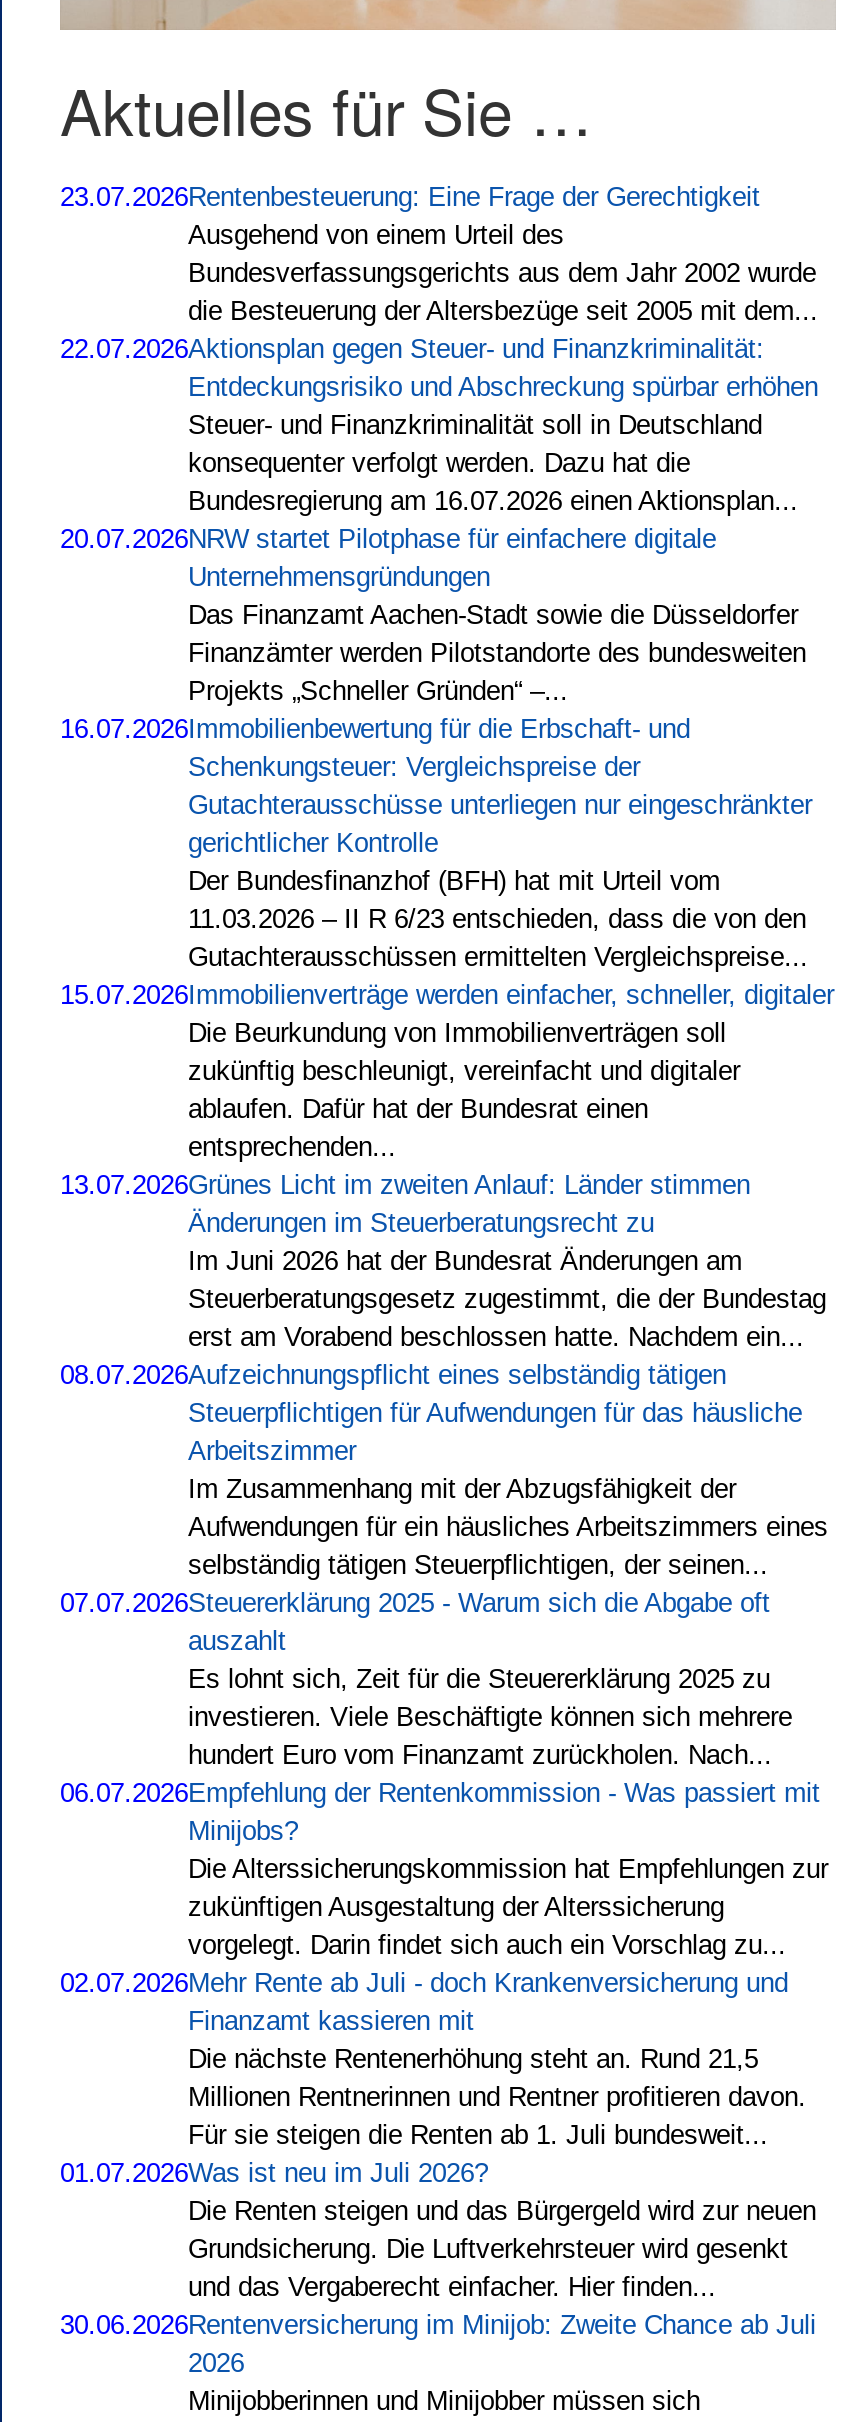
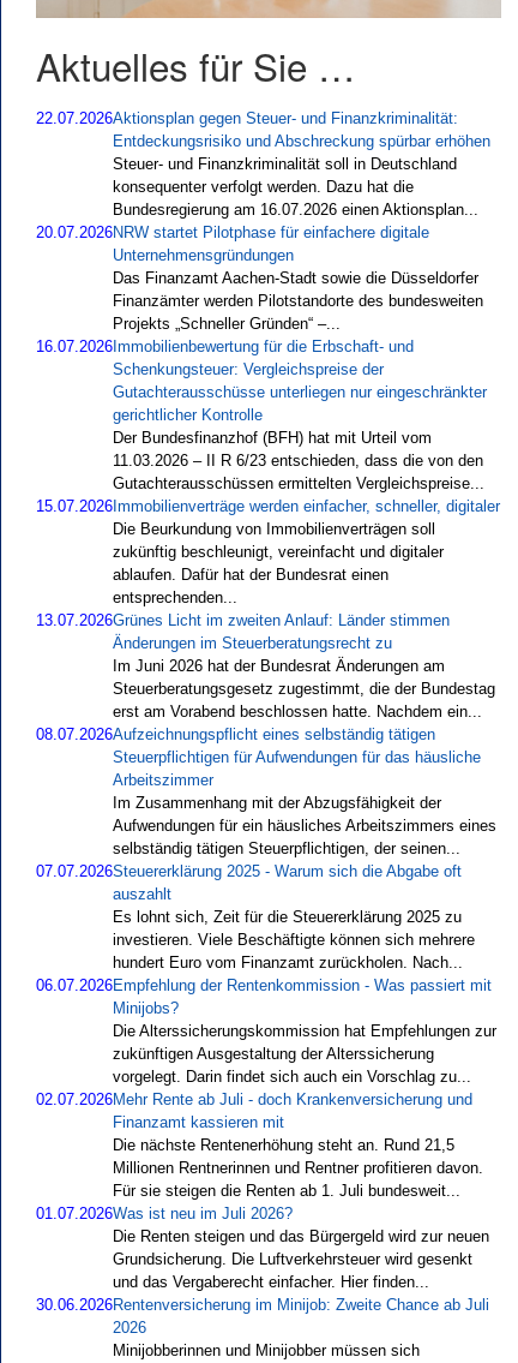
[60,182,818,326] 23.07.2026Rentenbesteuerung: Eine Frage der Gerechtigkeit | Ausgehend von einem Urteil des | Bundesverfassungsgerichts aus dem Jahr 2002 wurde | die Besteuerung der Altersbezüge seit 2005 mit dem... -> none

